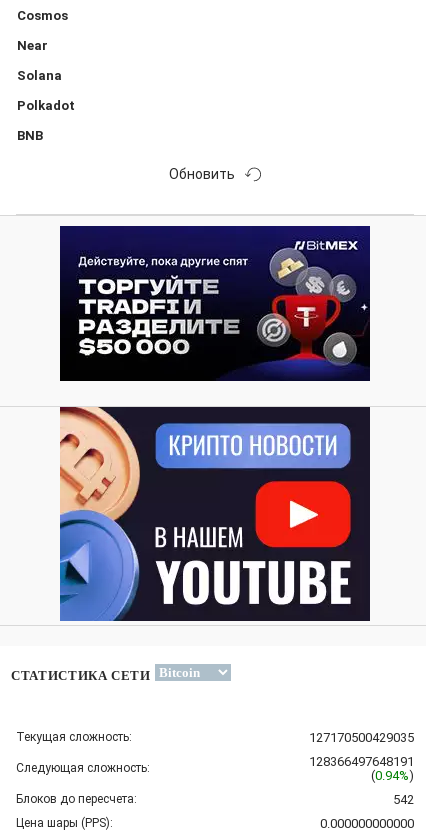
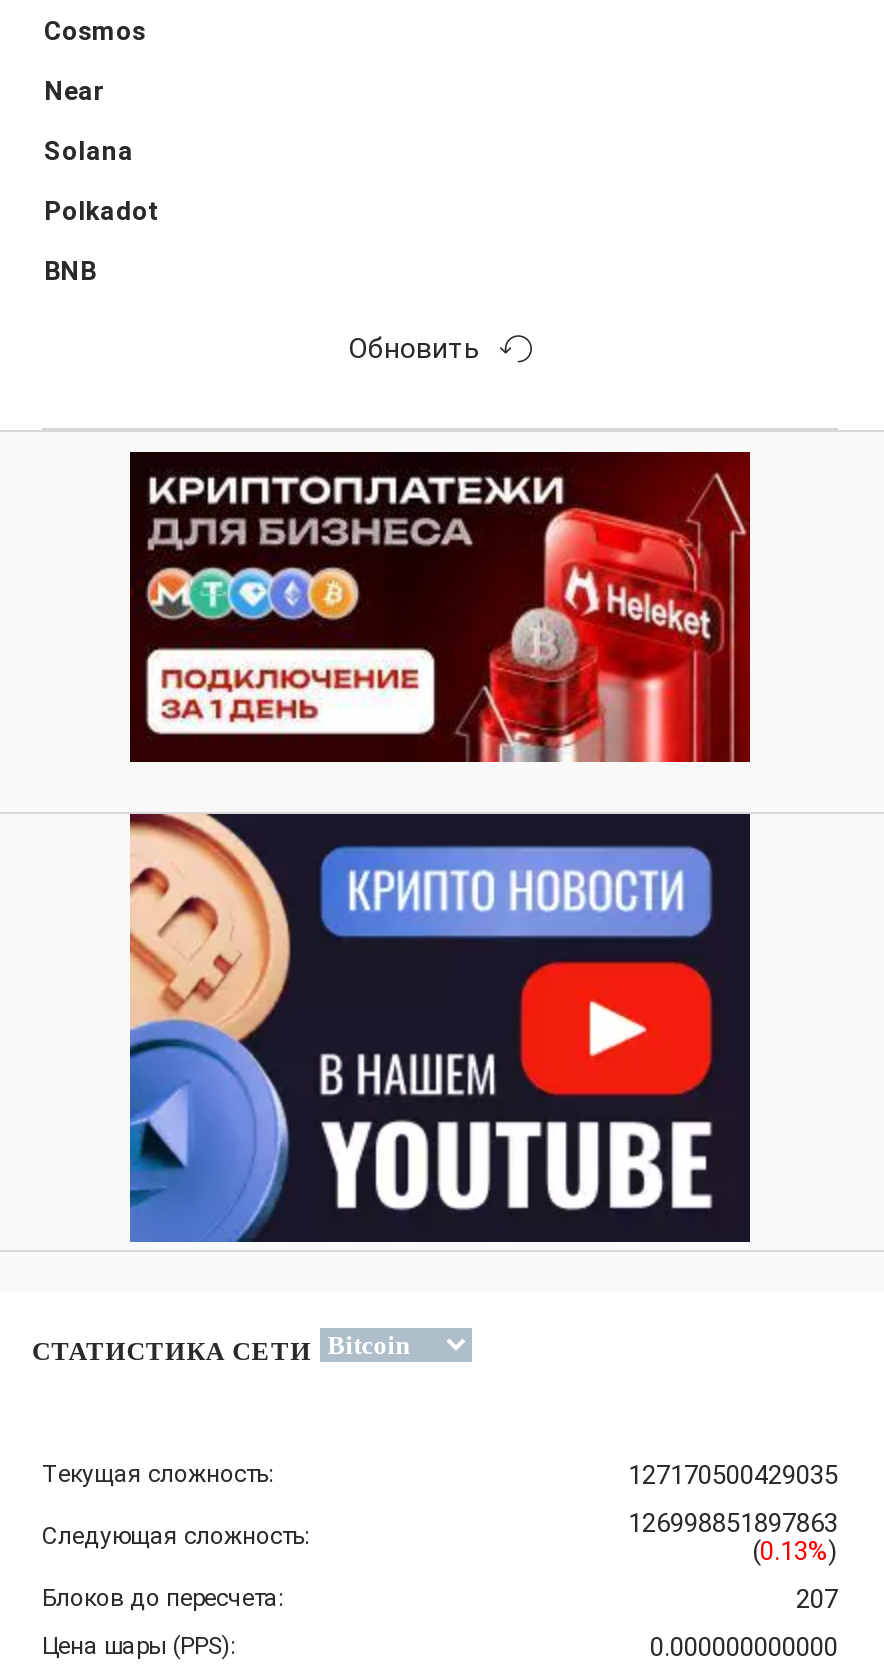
[60,225,371,382] [image] -> [130,450,752,764] [image]
[309,754,414,769] 128366497648191 -> [628,1509,838,1539] 126998851897863
[371,768,414,783] (0.94%) -> [752,1537,838,1567] (0.13%)
[393,792,414,807] 542 -> [796,1585,838,1615] 207

